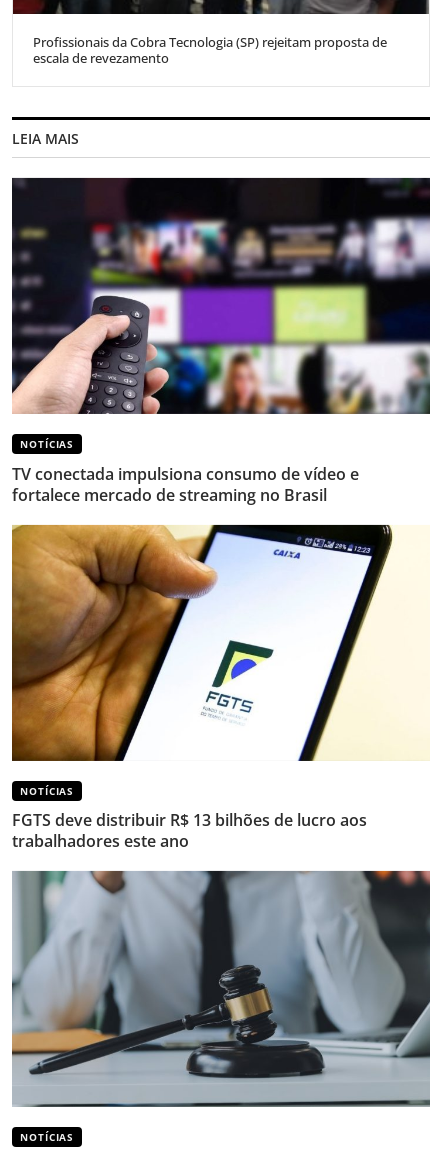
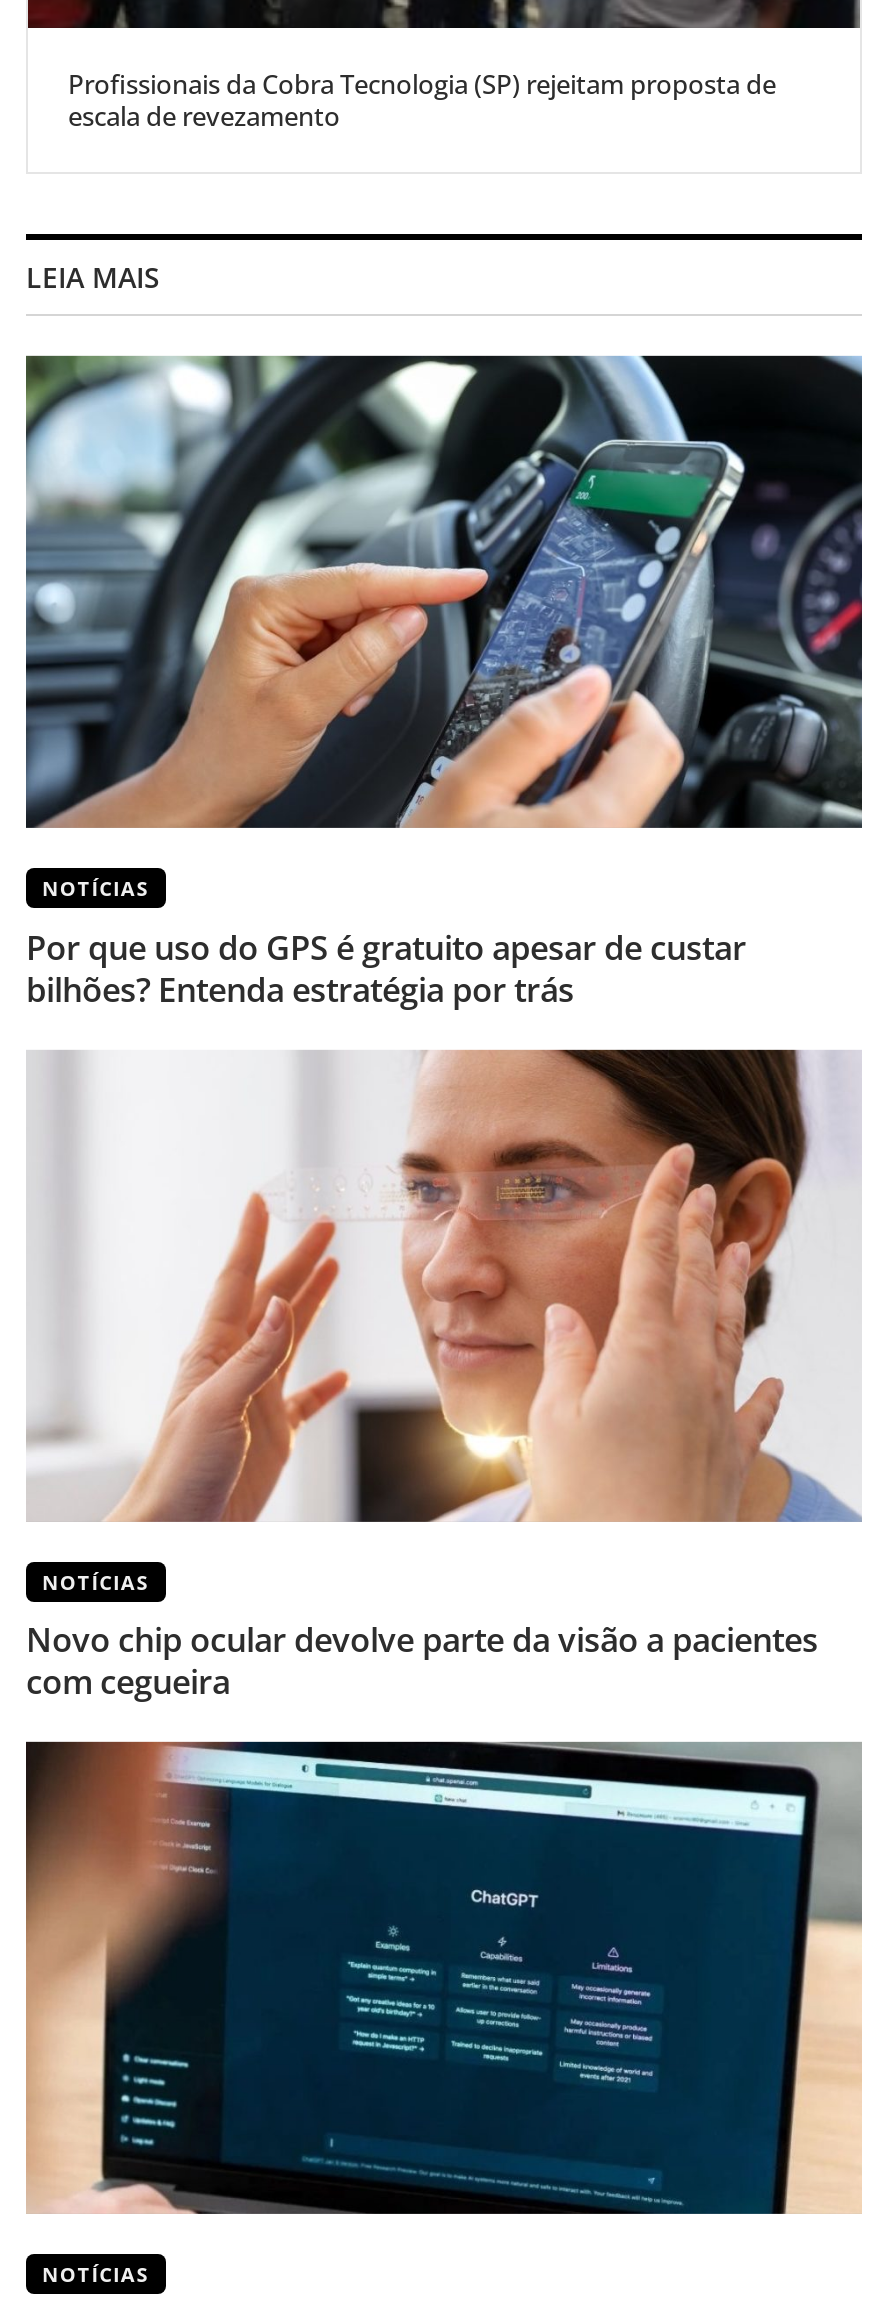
[11,177,431,415] [image] -> [24,354,864,830] [image]
[12,461,359,505] TV conectada impulsiona consumo de vídeo e | fortalece mercado de streaming no Brasil -> [26,923,746,1011] Por que uso do GPS é gratuito apesar de custar | bilhões? Entenda estratégia por trás
[11,524,429,762] [image] -> [26,1048,862,1524] [image]
[12,808,367,852] FGTS deve distribuir R$ 13 bilhões de lucro aos | trabalhadores este ano -> [26,1616,818,1704] Novo chip ocular devolve parte da visão a pacientes | com cegueira
[11,870,431,1108] [image] -> [24,1740,862,2216] [image]

